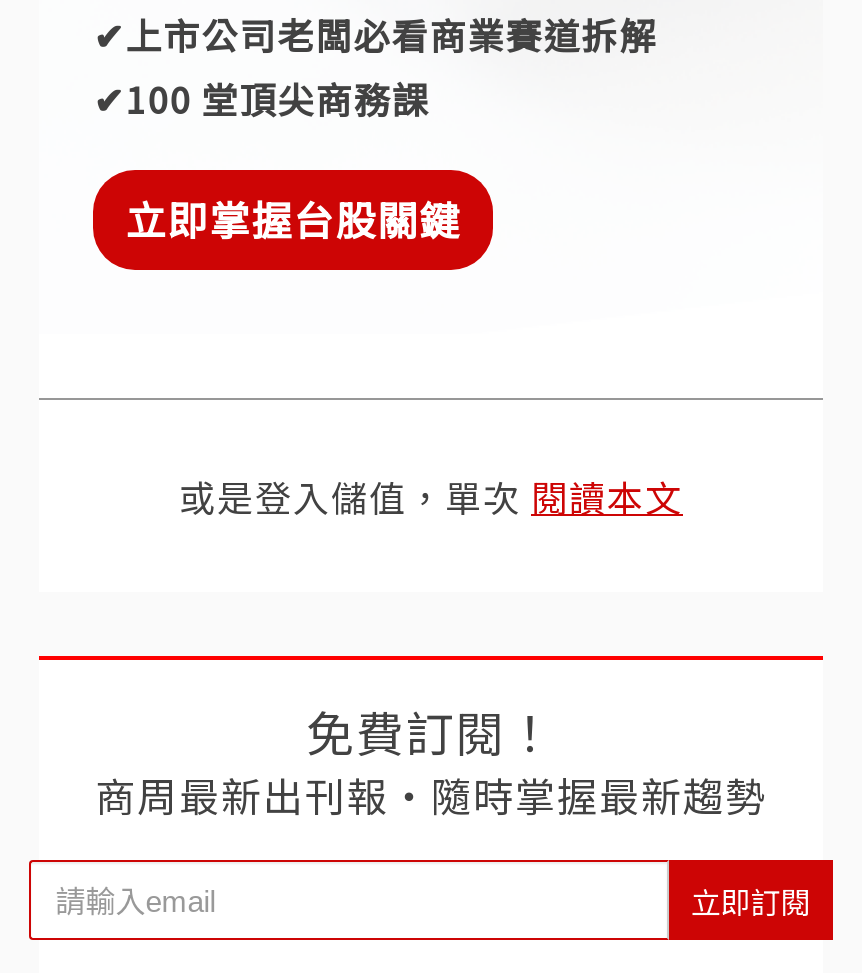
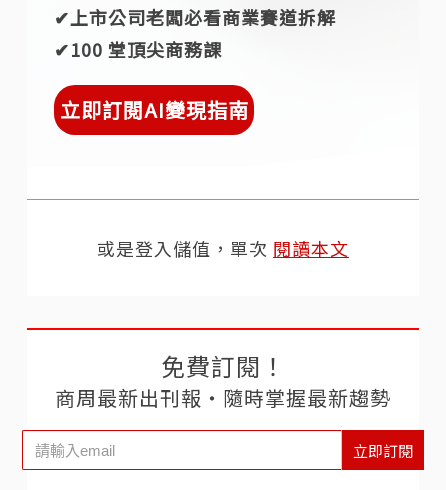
[125,191,461,249] 立即掌握台股關鍵 -> [60,95,249,124] 立即訂閱AI變現指南

